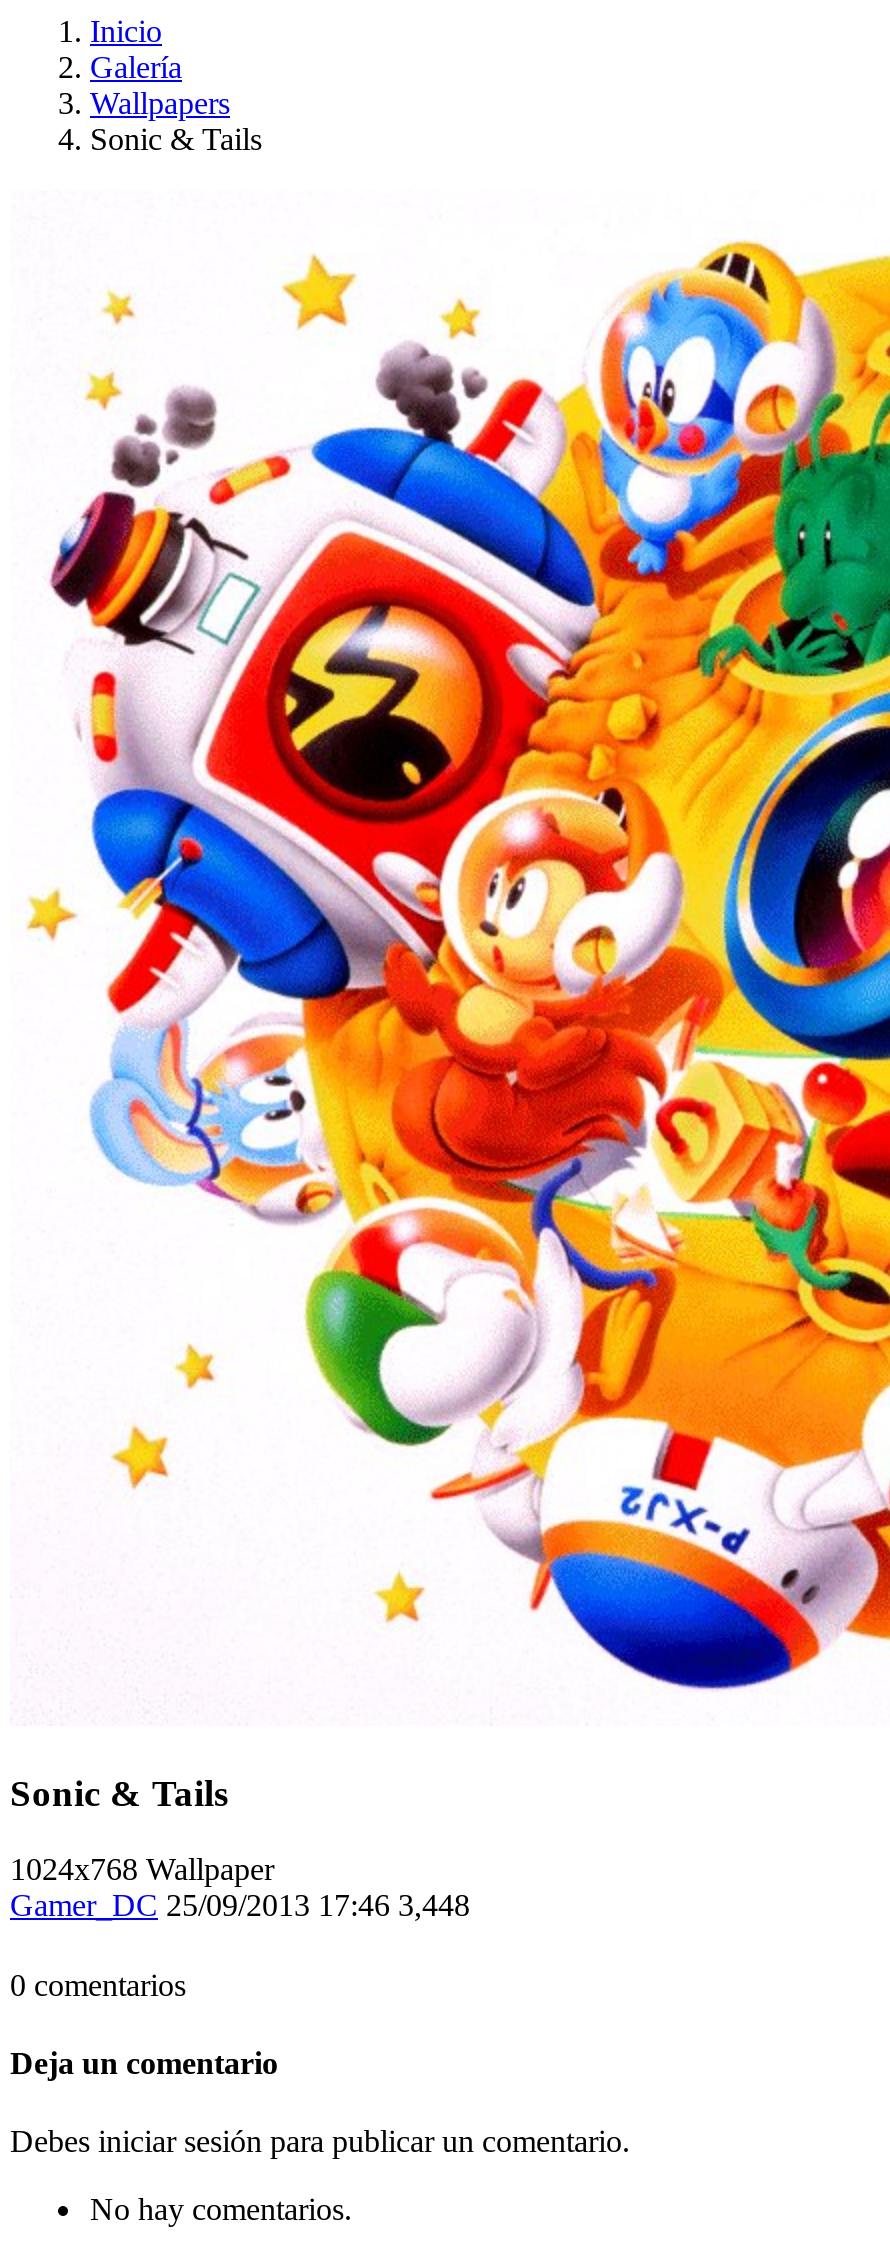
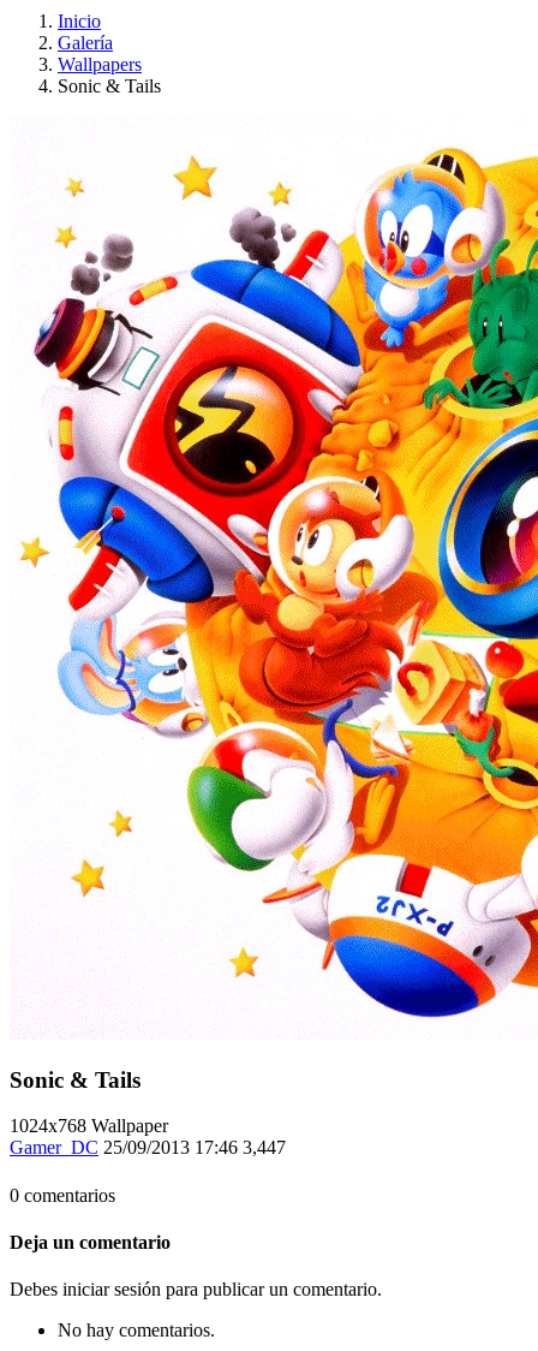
[10,1889,470,1923] Gamer_DC 25/09/2013 17:46 3,448 -> [10,1138,286,1158] Gamer_DC 25/09/2013 17:46 3,447

